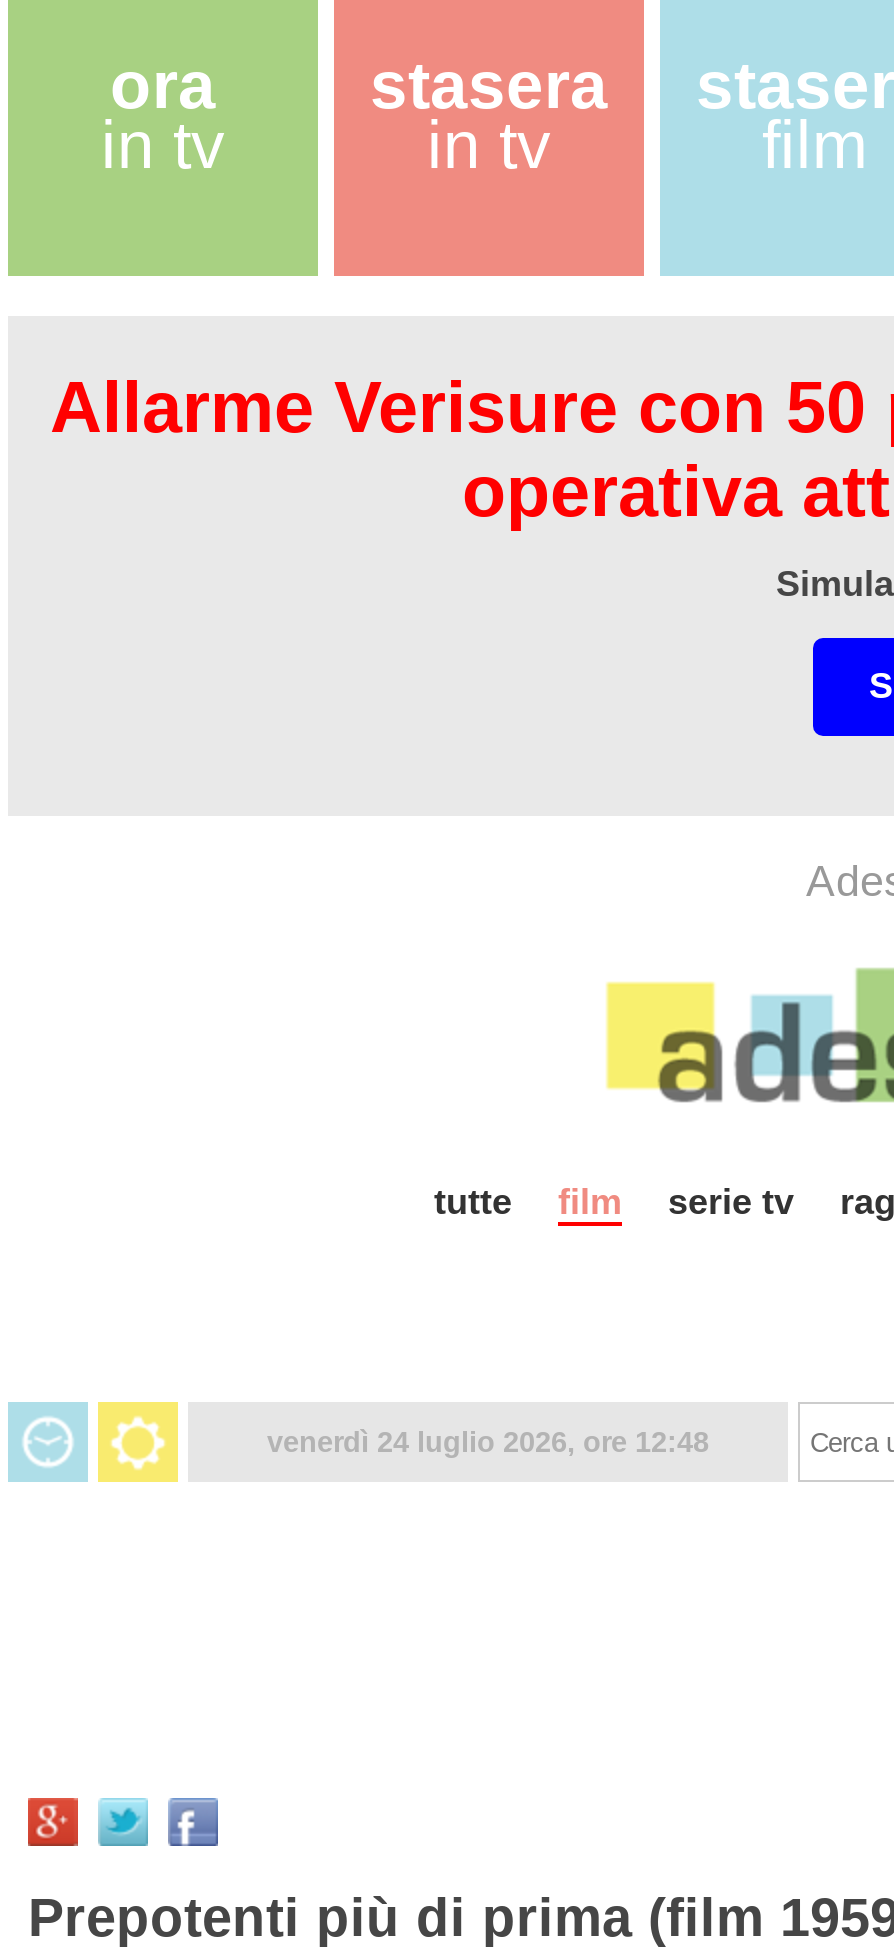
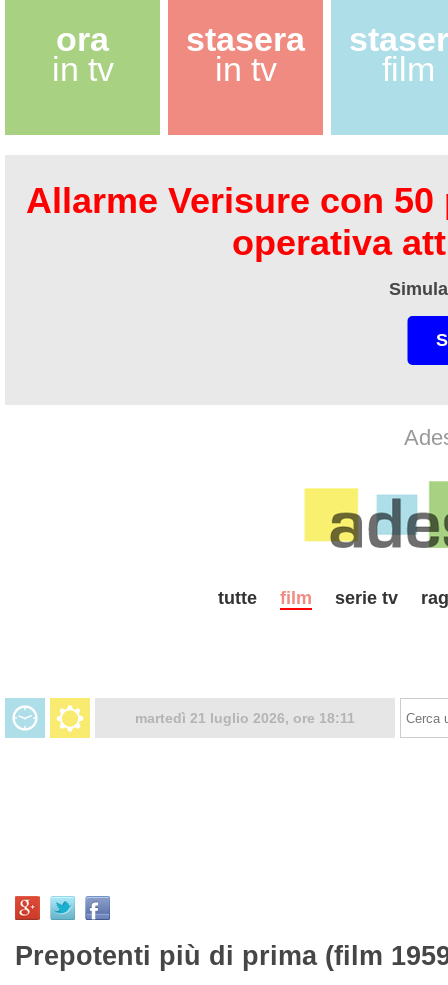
[267,1426,709,1458] venerdì 24 luglio 2026, ore 12:48 -> [135,710,355,726] martedì 21 luglio 2026, ore 18:11

